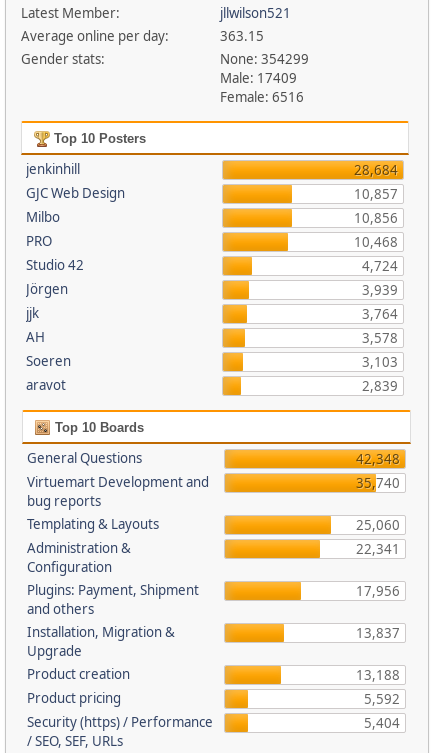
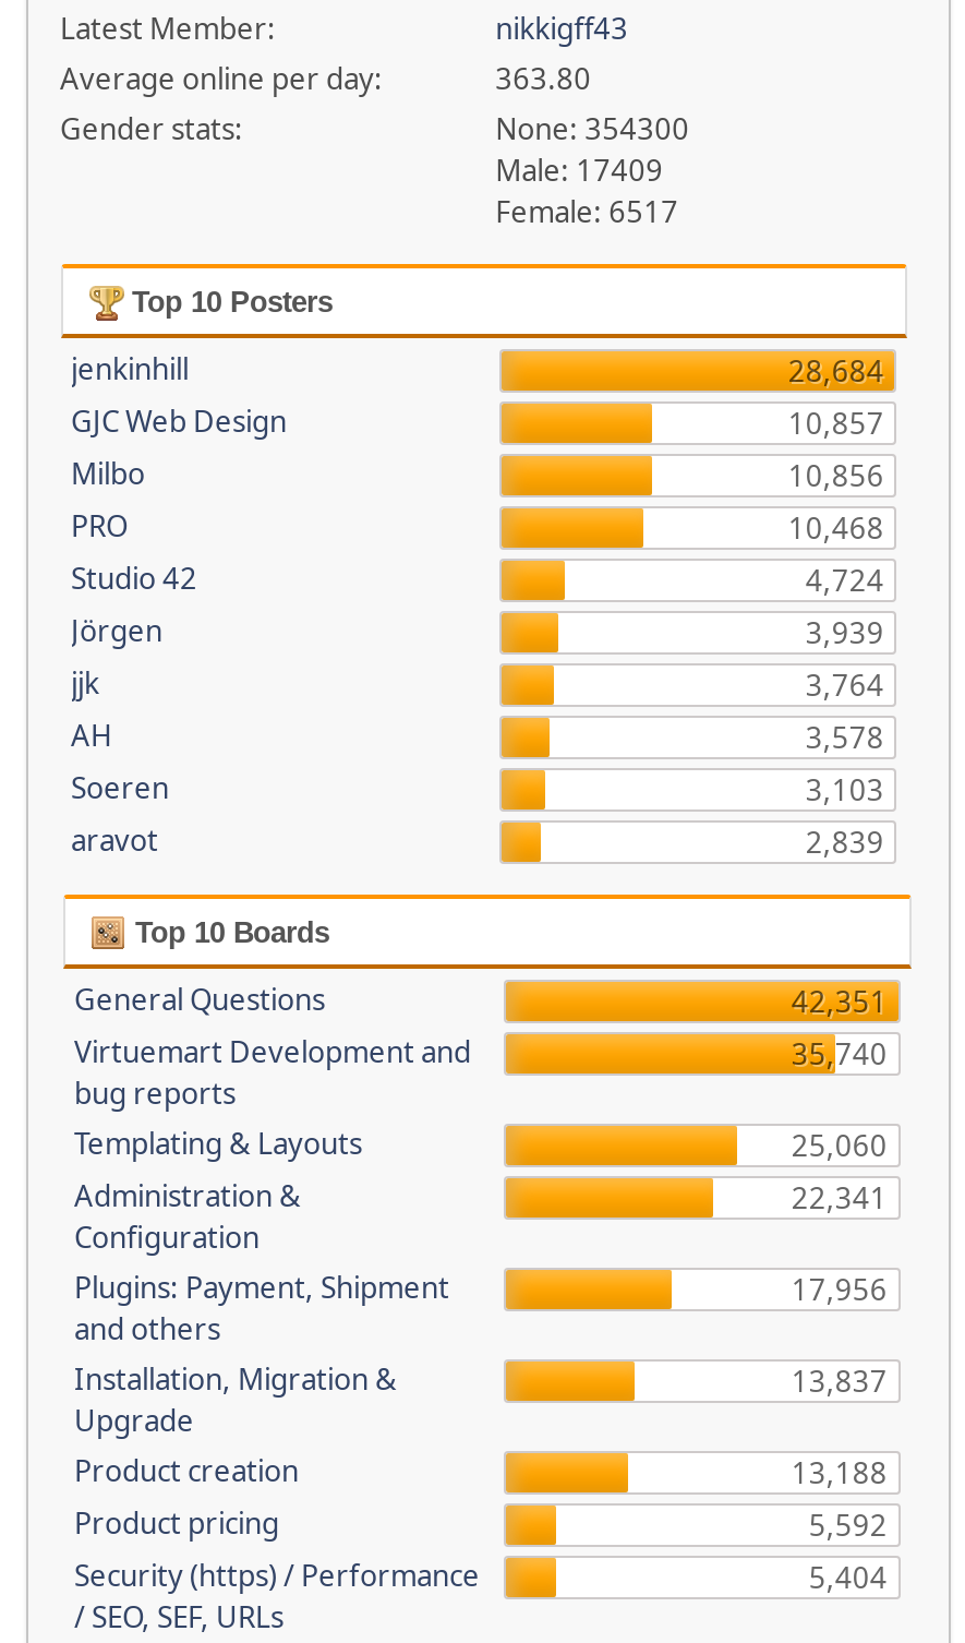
[220,4,291,22] jllwilson521 -> [495,9,628,48] nikkigff43
[220,27,264,45] 363.15 -> [495,59,591,98] 363.80
[220,50,309,68] None: 354299 -> [495,109,689,148] None: 354300
[220,88,304,106] Female: 6516 -> [495,192,678,231] Female: 6517
[356,450,400,468] 42,348 -> [791,982,887,1021] 42,351

